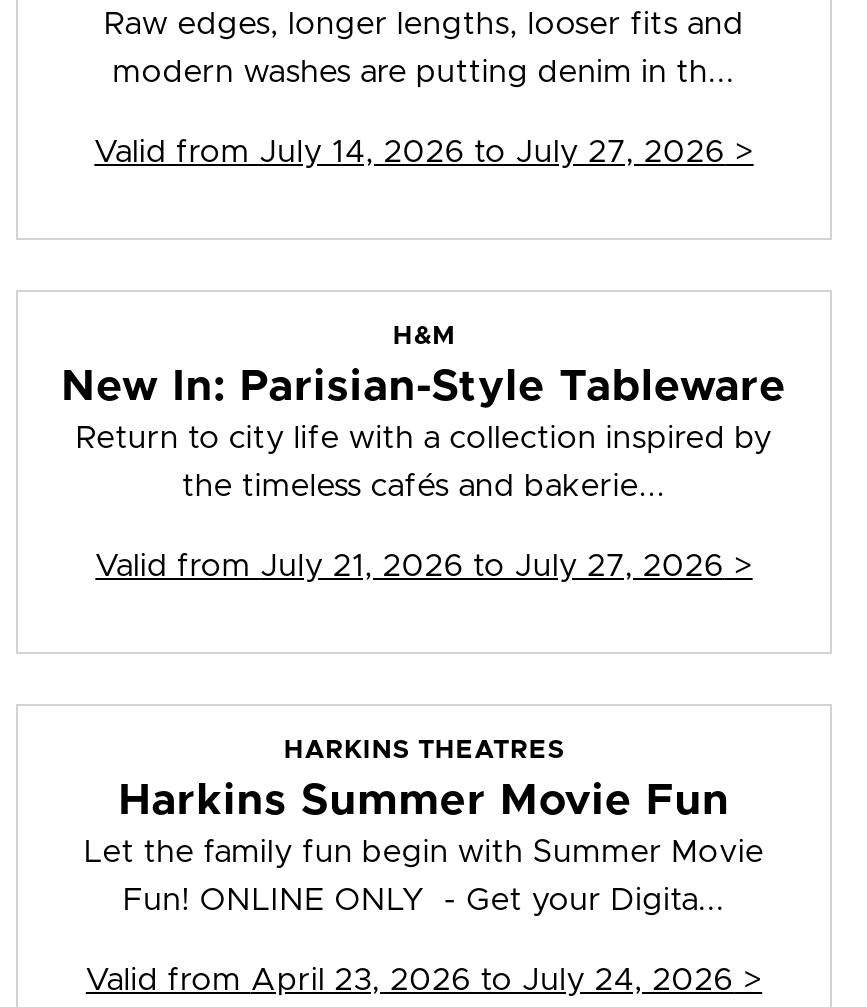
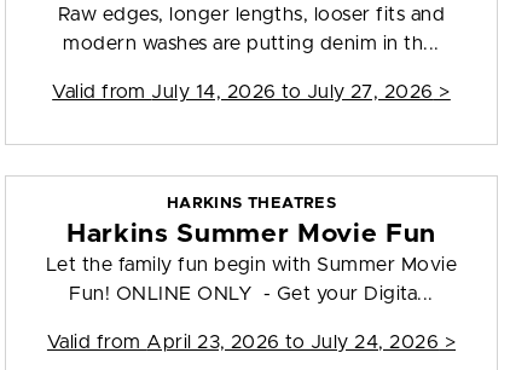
[61,324,787,582] H&M | New In: Parisian-Style Tableware | Return to city life with a collection inspired by | the timeless cafés and bakerie... | Valid from July 21, 2026 to July 27, 2026 > -> none

